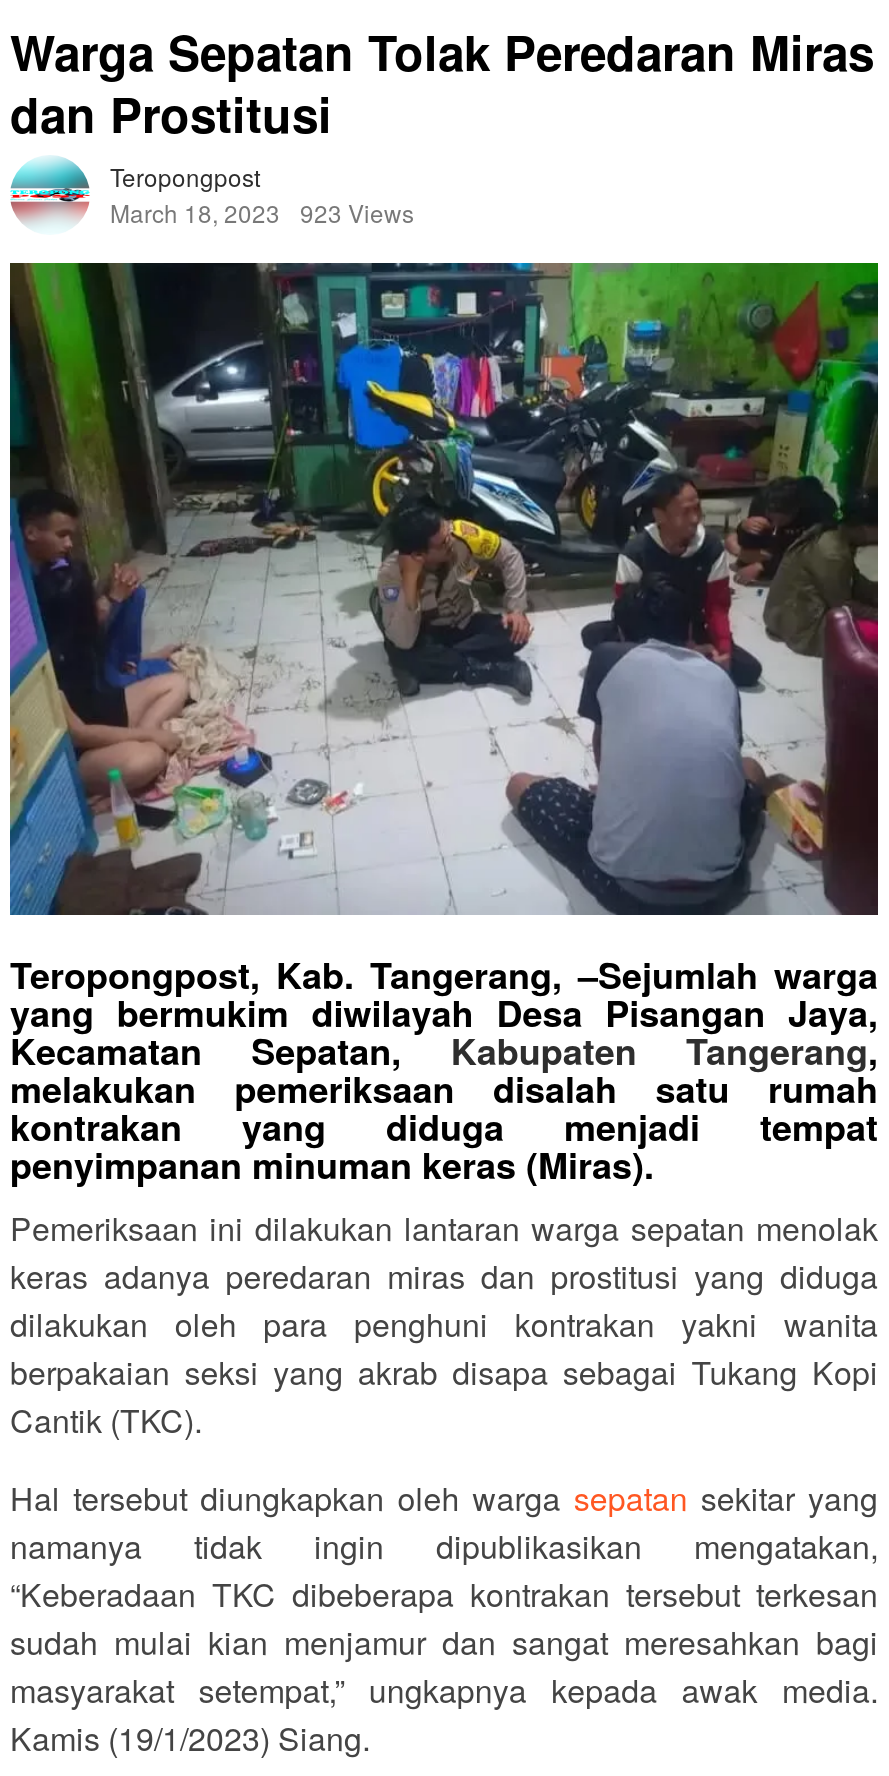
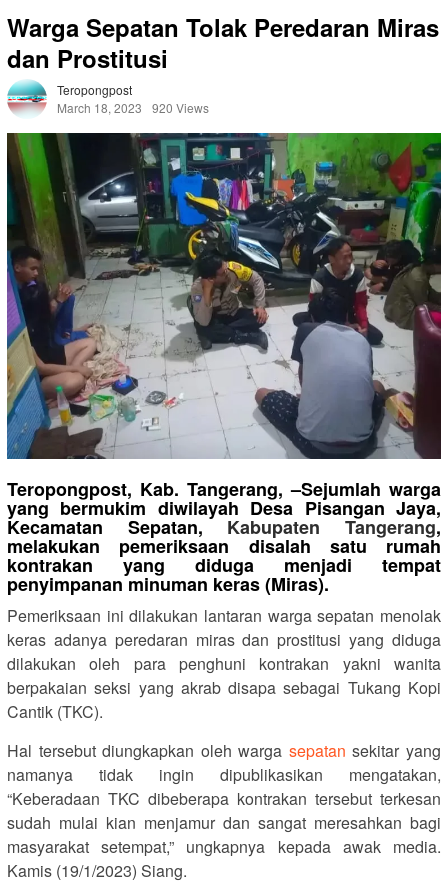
[110,195,414,229] March 18, 2023 923 Views -> [57,99,209,116] March 18, 2023 920 Views

